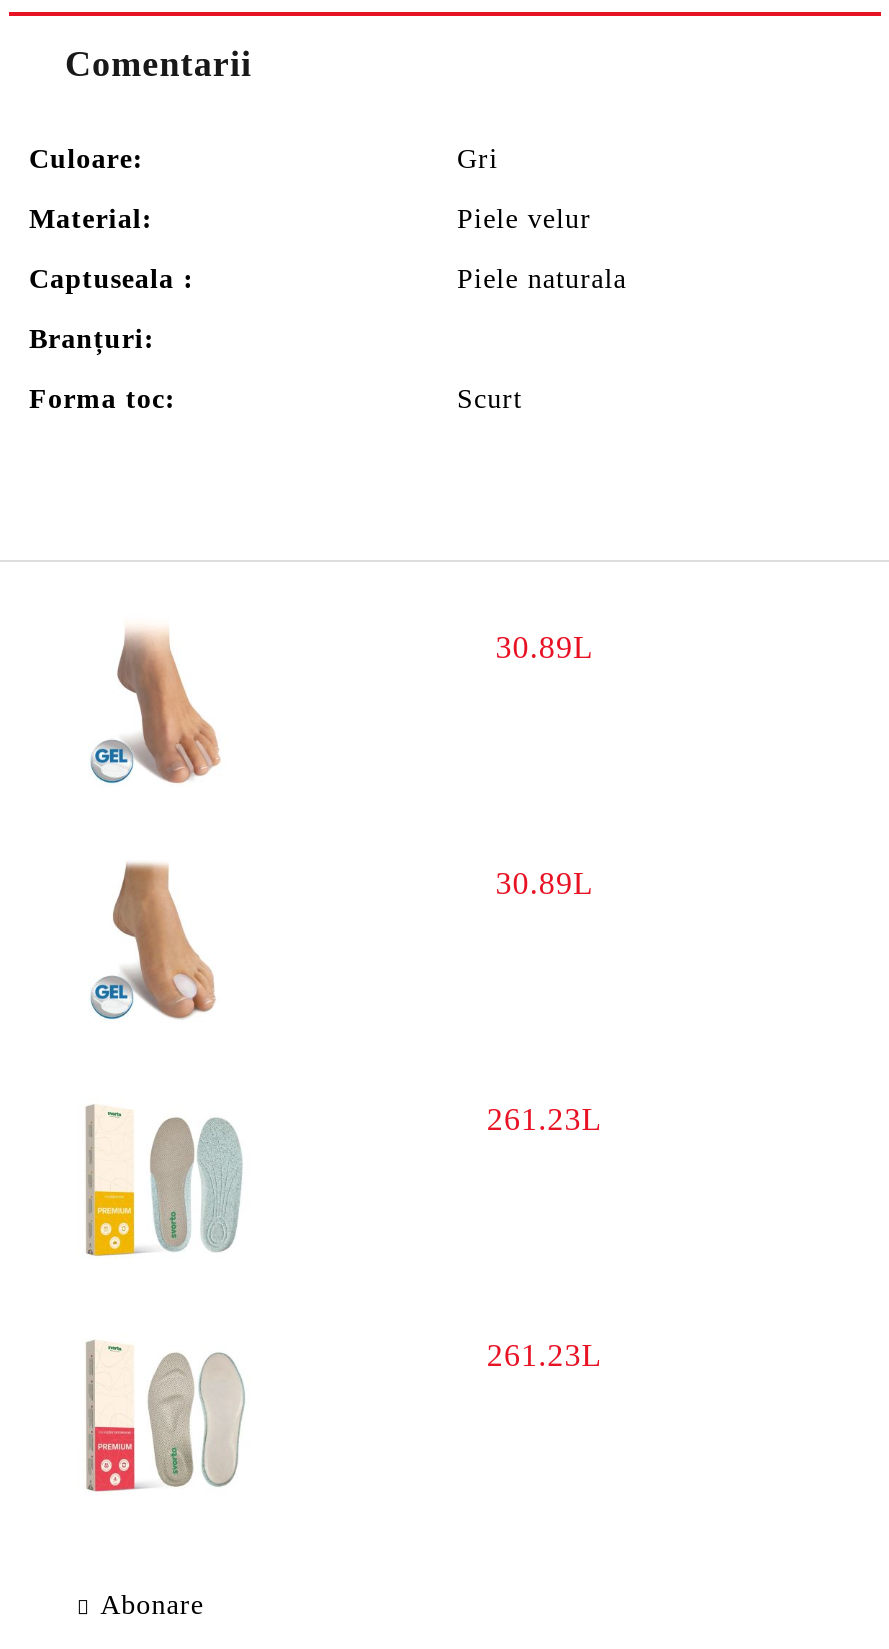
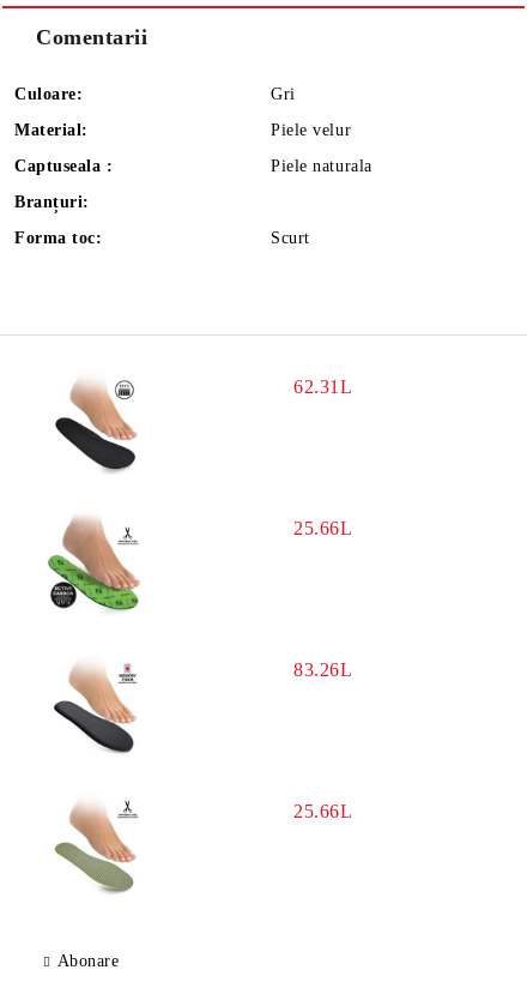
[89,626,233,790] [image] -> [52,376,138,474] [image]
[495,630,594,664] 30.89L -> [294,376,353,397] 62.31L
[85,864,237,1022] [image] -> [47,518,140,613] [image]
[495,866,594,900] 30.89L -> [294,518,353,538] 25.66L
[83,1104,245,1258] [image] -> [49,662,141,754] [image]
[487,1102,603,1136] 261.23L -> [294,659,353,680] 83.26L
[83,1338,247,1494] [image] -> [49,800,144,894] [image]
[487,1338,603,1372] 261.23L -> [294,801,353,821] 25.66L

